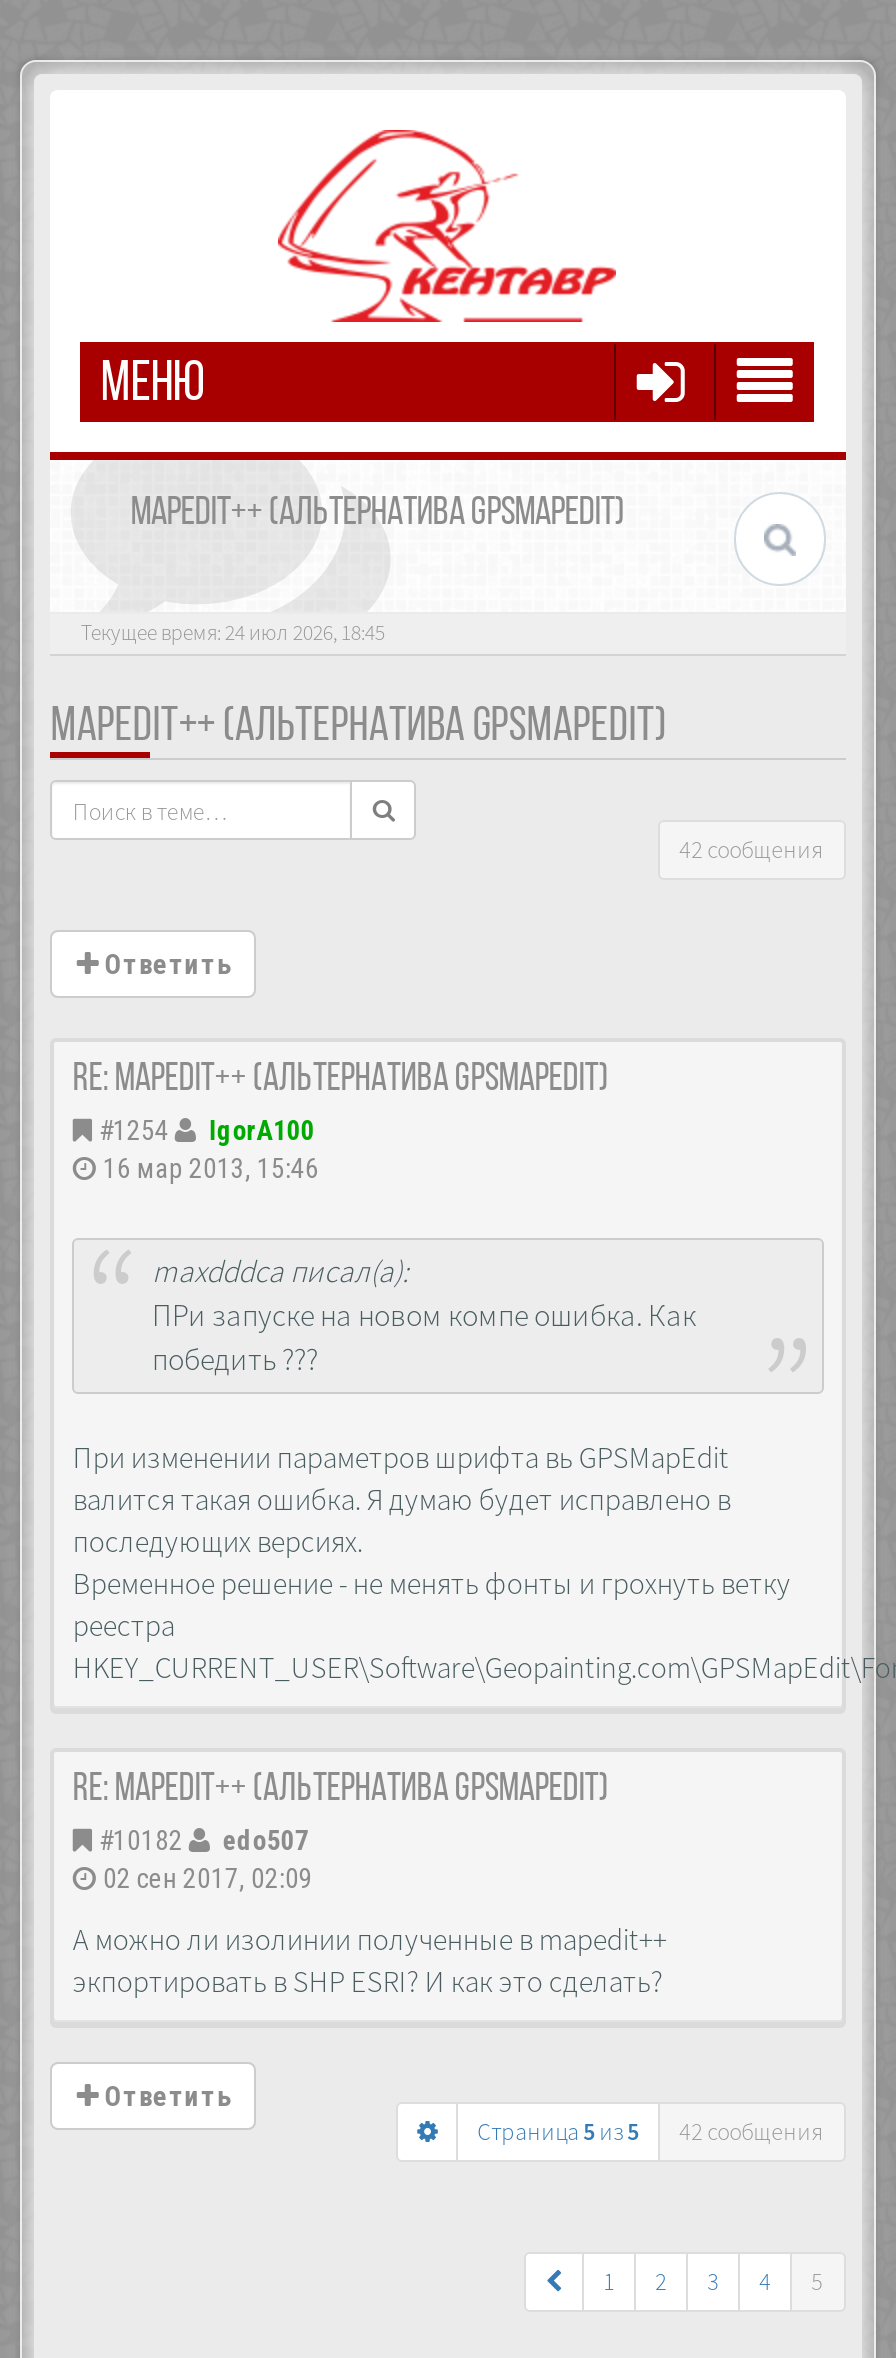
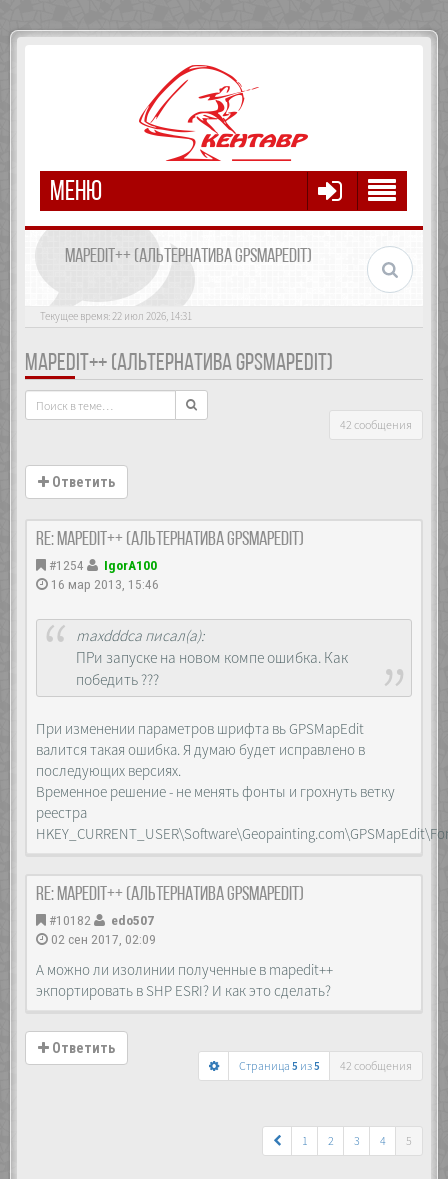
[81,618,385,646] Текущее время: 24 июл 2026, 18:45 -> [40,309,192,323] Текущее время: 22 июл 2026, 14:31

